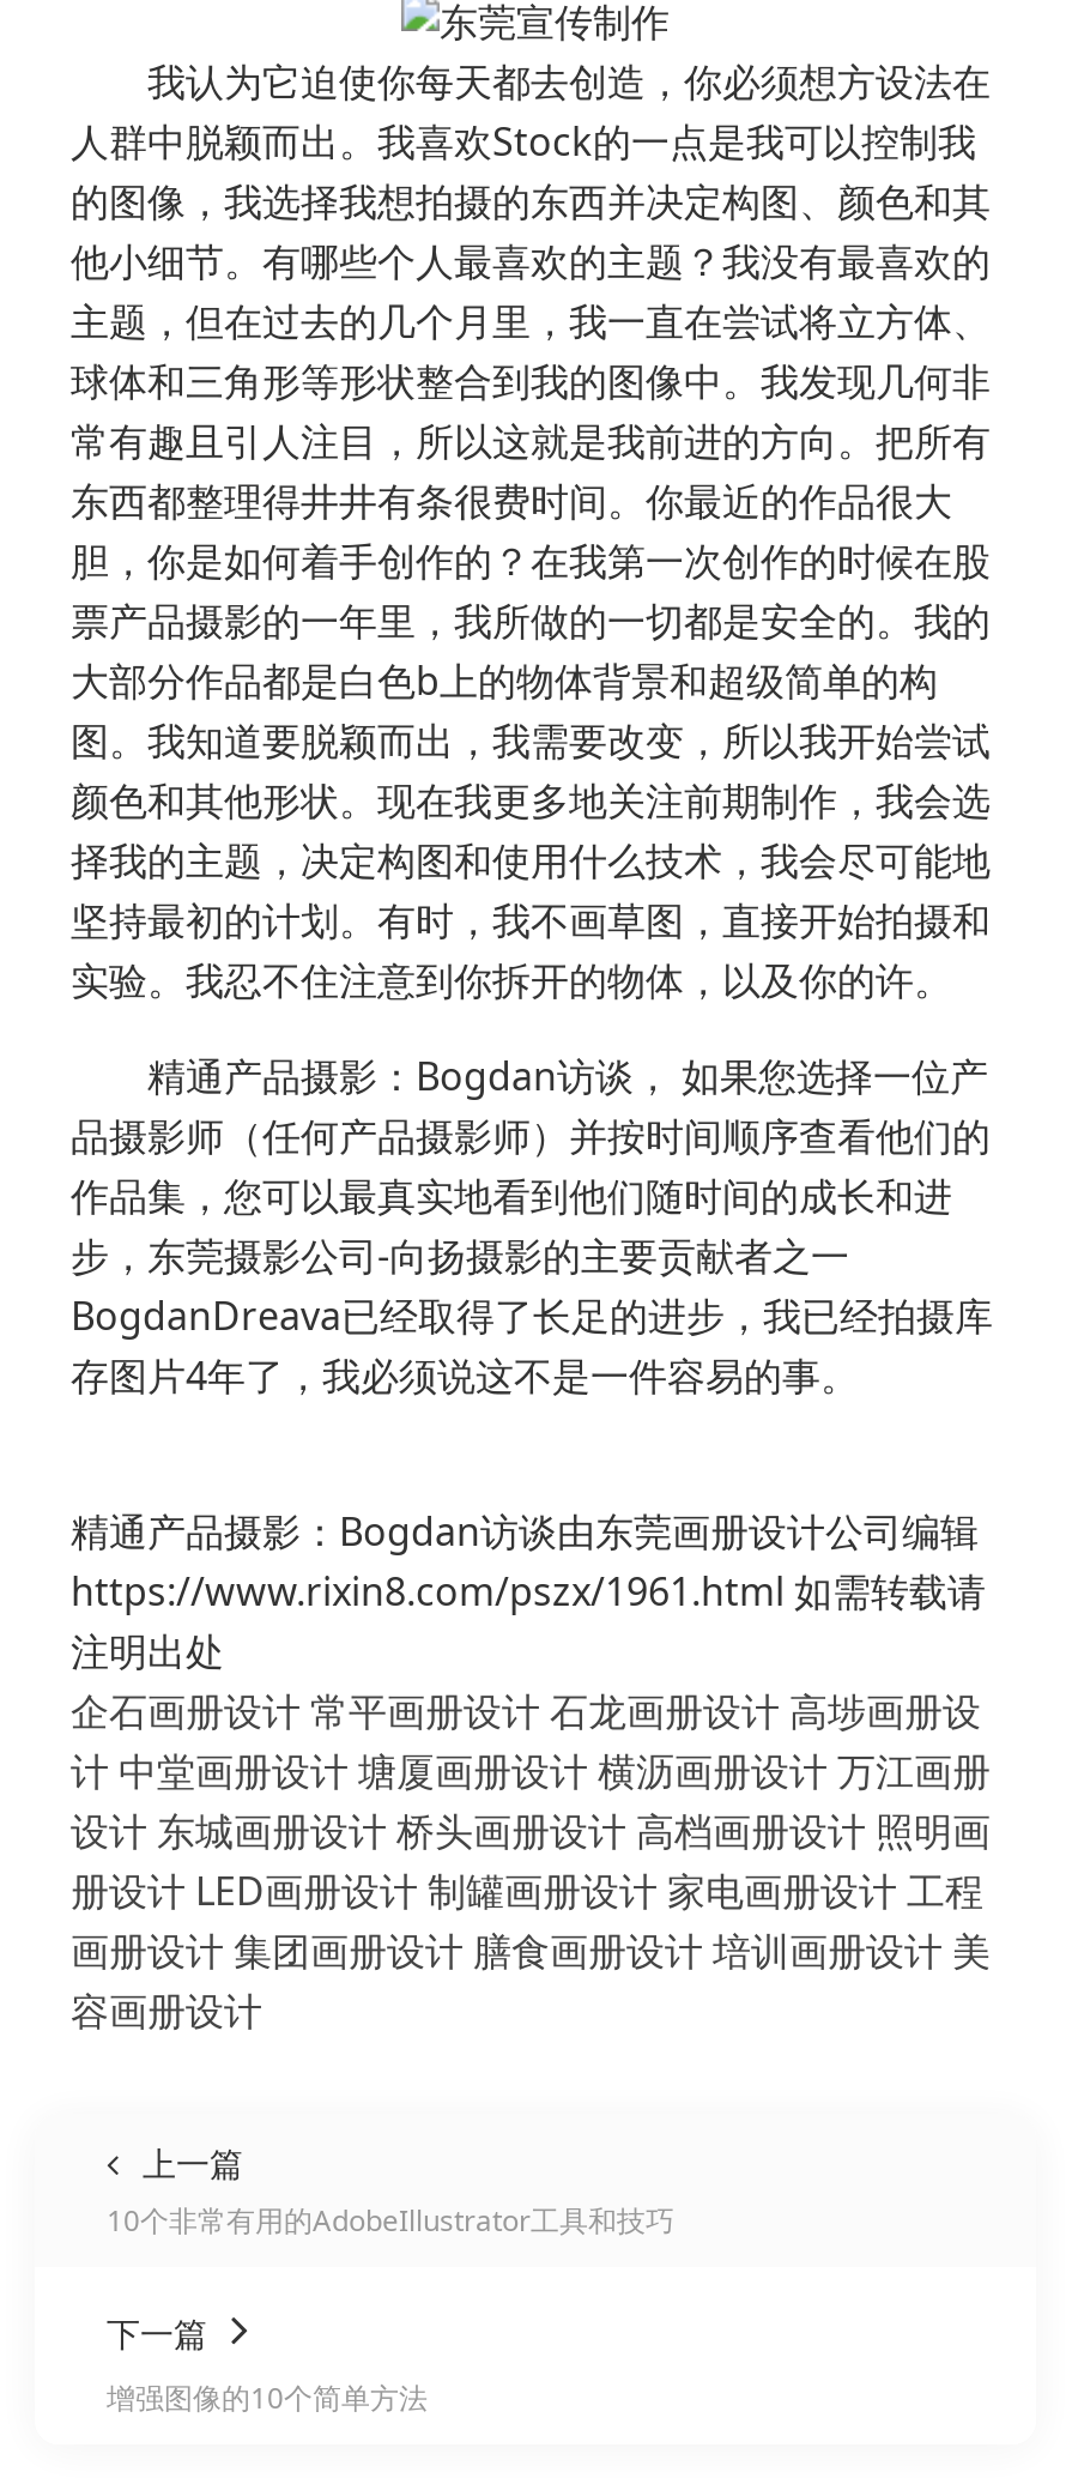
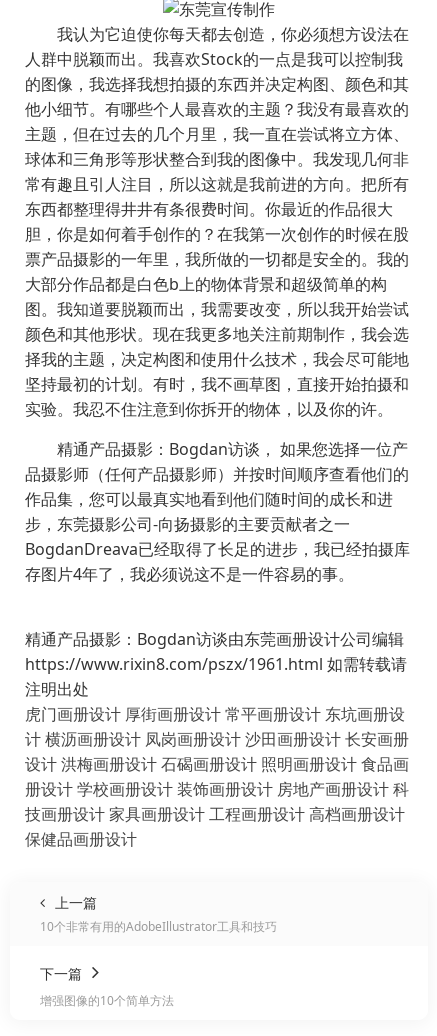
[71,1685,991,2037] 企石画册设计 常平画册设计 石龙画册设计 高埗画册设 | 计 中堂画册设计 塘厦画册设计 横沥画册设计 万江画册 | 设计 东城画册设计 桥头画册设计 高档画册设计 照明画 | 册设计 LED画册设计 制罐画册设计 家电画册设计 工程 | 画册设计 集团画册设计 膳食画册设计 培训画册设计 美 | 容画册设计 -> [25,703,409,850] 虎门画册设计 厚街画册设计 常平画册设计 东坑画册设 | 计 横沥画册设计 凤岗画册设计 沙田画册设计 长安画册 | 设计 洪梅画册设计 石碣画册设计 照明画册设计 食品画 | 册设计 学校画册设计 装饰画册设计 房地产画册设计 科 | 技画册设计 家具画册设计 工程画册设计 高档画册设计 | 保健品画册设计

